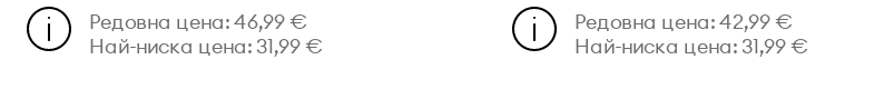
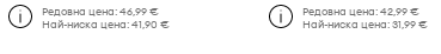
[89,34,323,58] Най-ниска цена: 31,99 € -> [42,18,170,31] Най-ниска цена: 41,90 €

